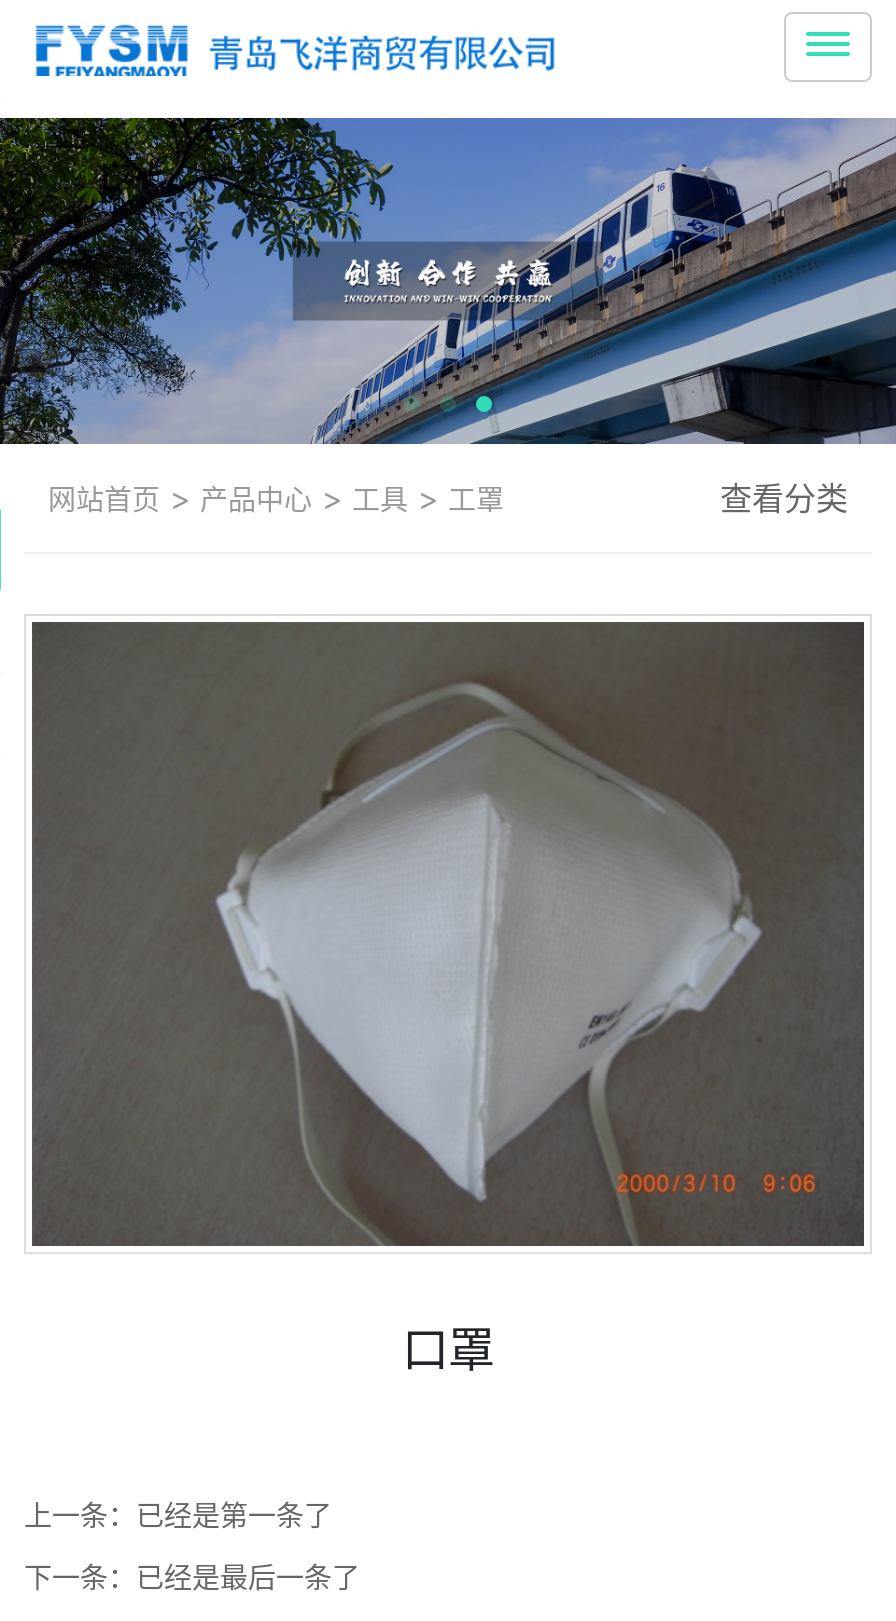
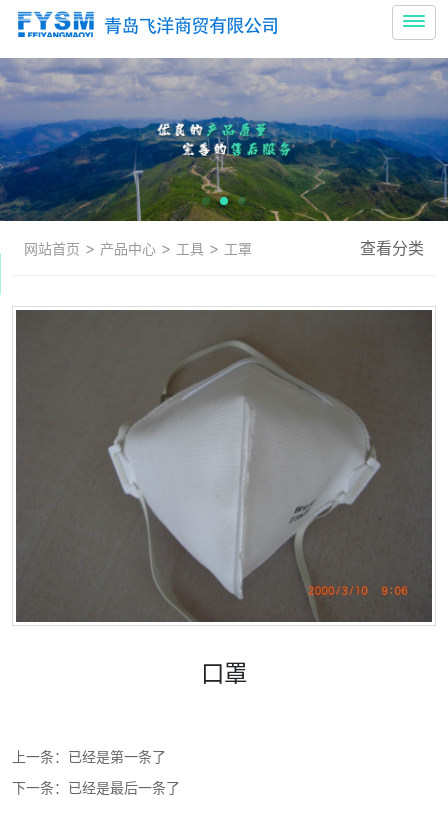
[6,118,890,446] [image] -> [3,58,445,222] [image]

